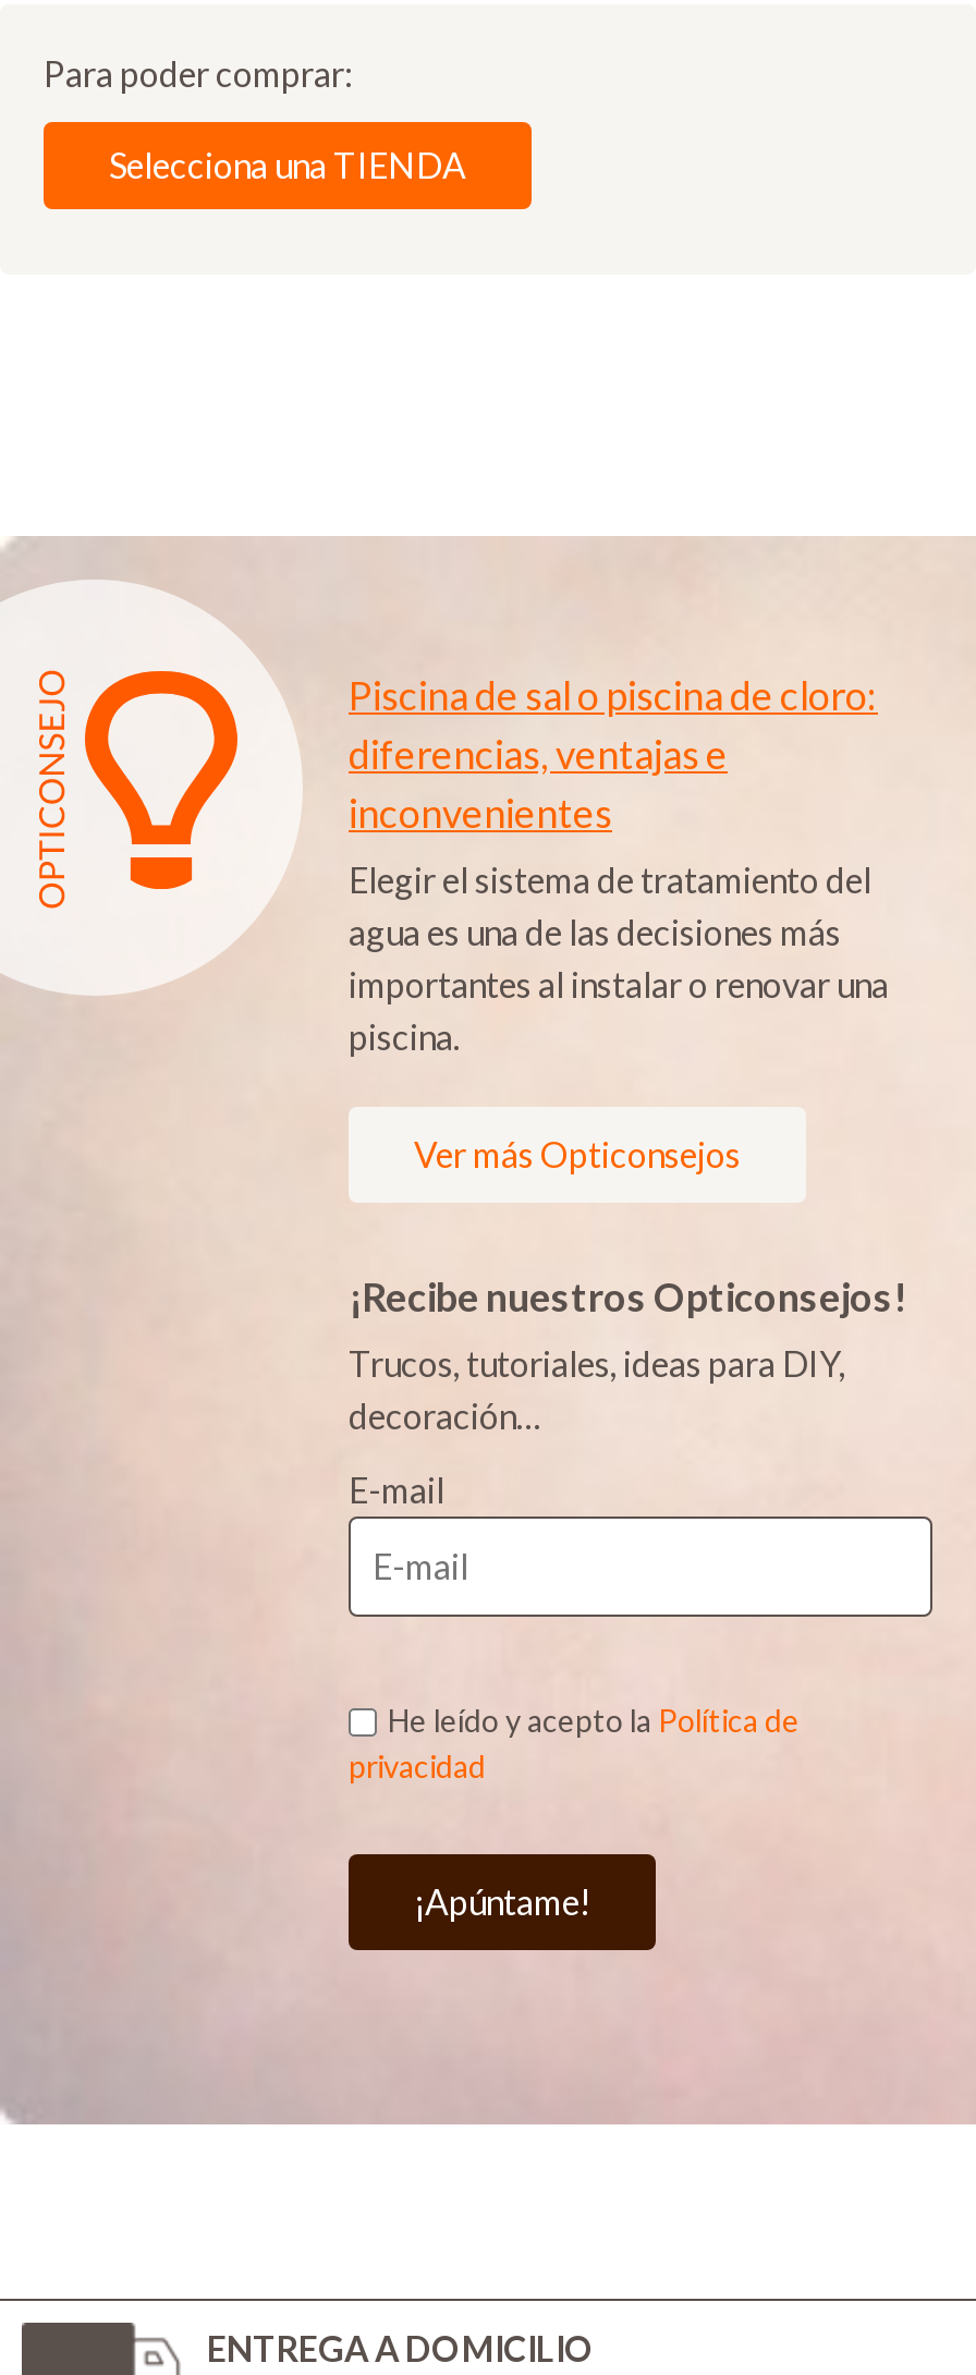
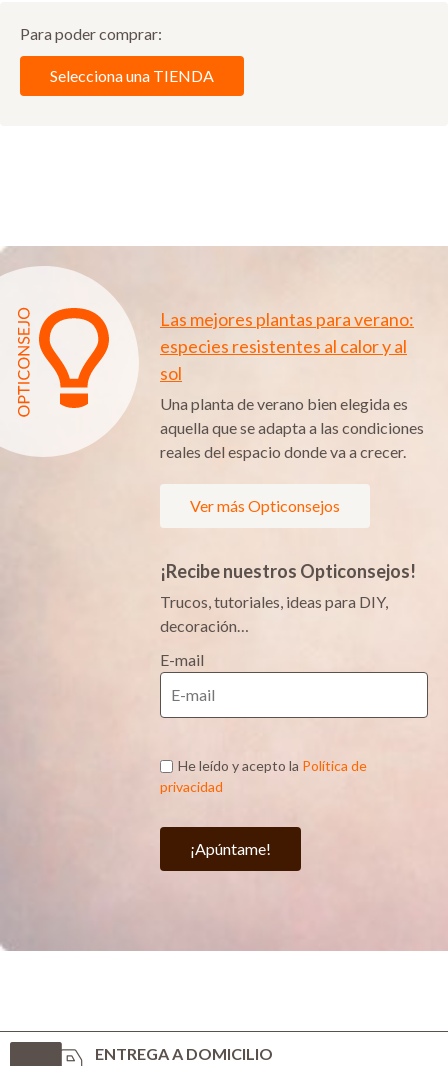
[349,671,878,837] Piscina de sal o piscina de cloro: | diferencias, ventajas e | inconvenientes -> [160,308,414,384] Las mejores plantas para verano: | especies resistentes al calor y al | sol
[349,859,889,1057] Elegir el sistema de tratamiento del | agua es una de las decisiones más | importantes al instalar o renovar una | piscina. -> [160,394,424,461] Una planta de verano bien elegida es | aquella que se adapta a las condiciones | reales del espacio donde va a crecer.

